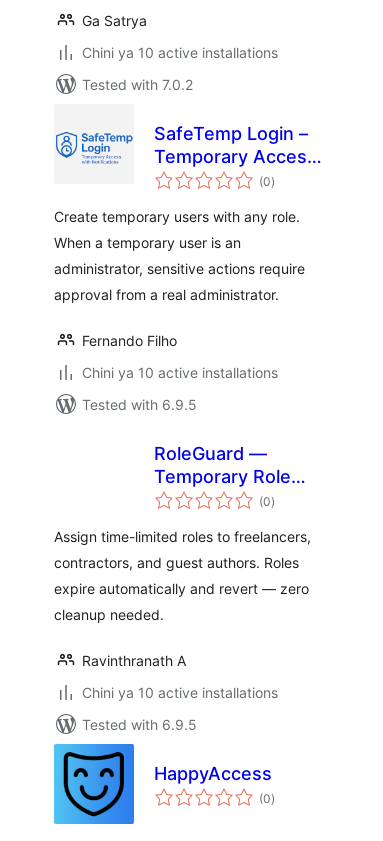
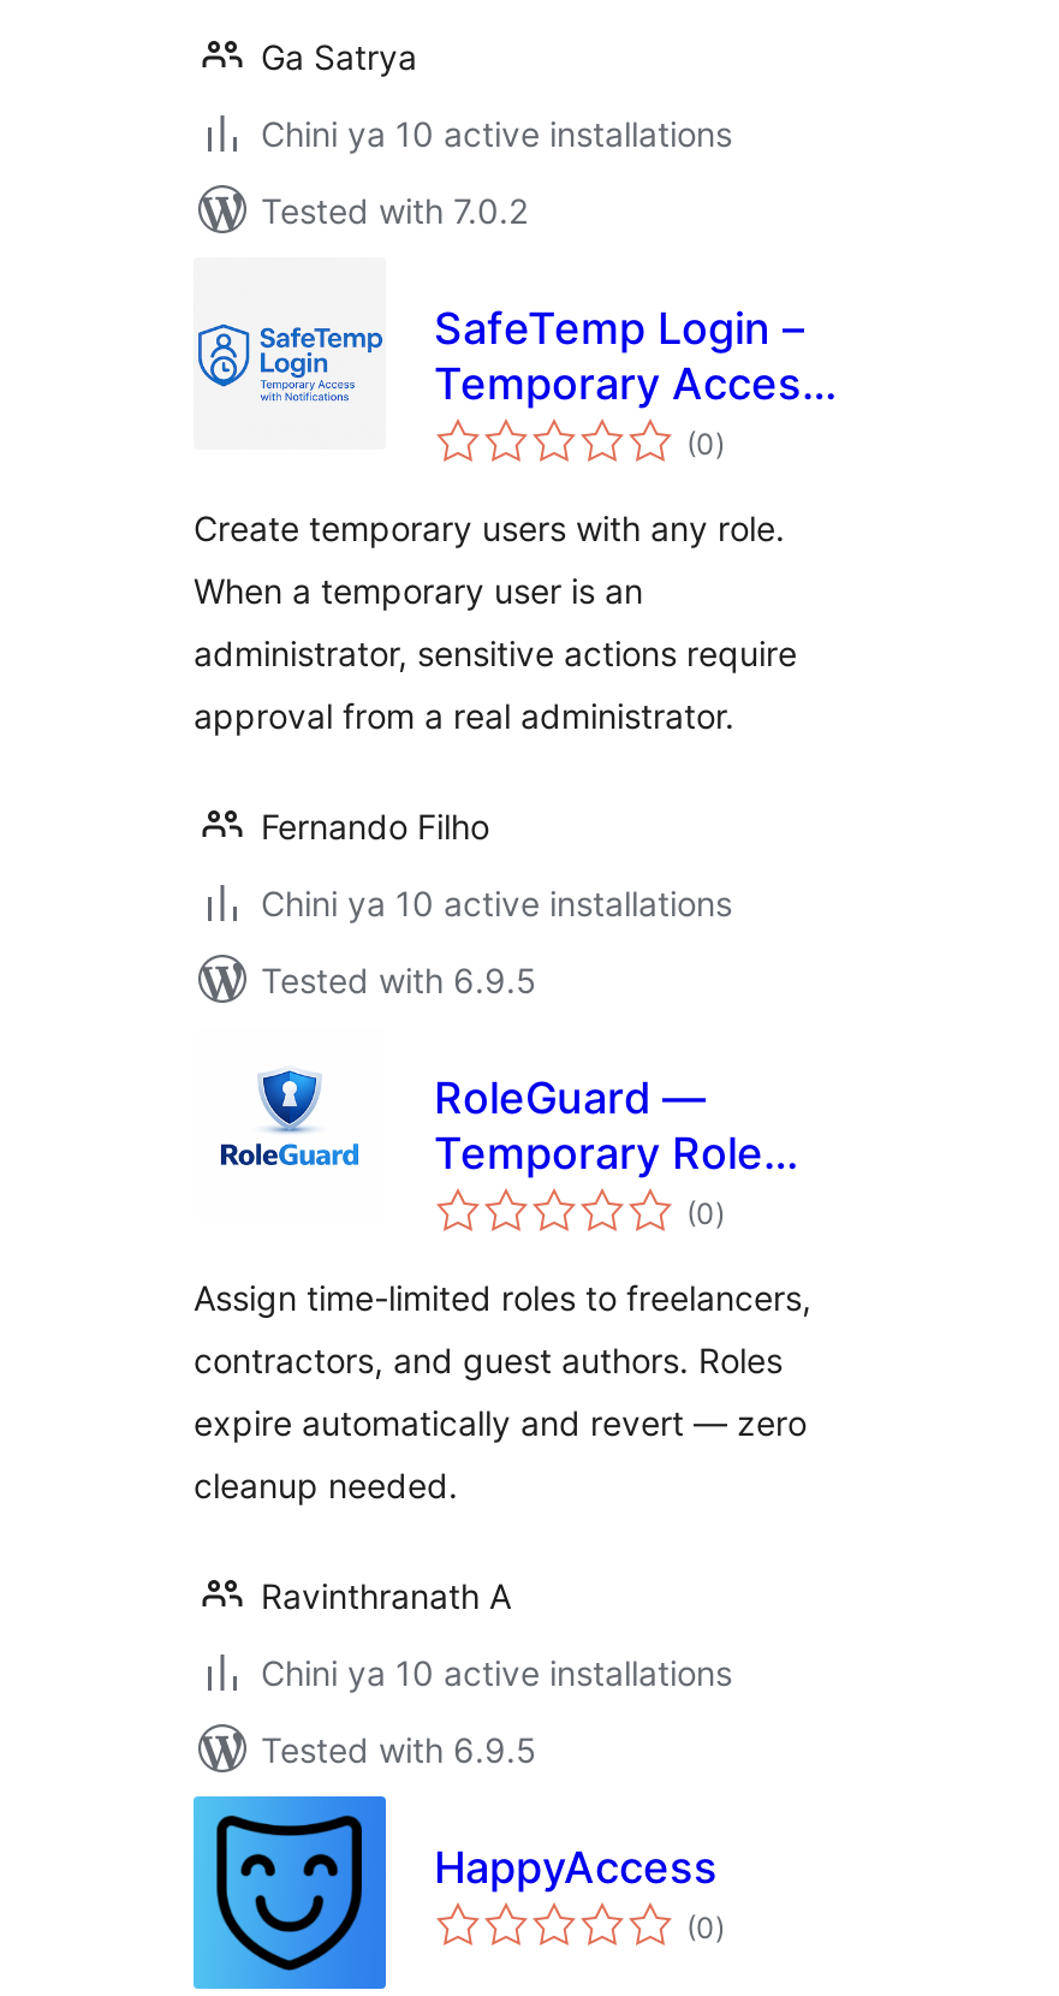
none -> [218,1068,362,1169] [image]

